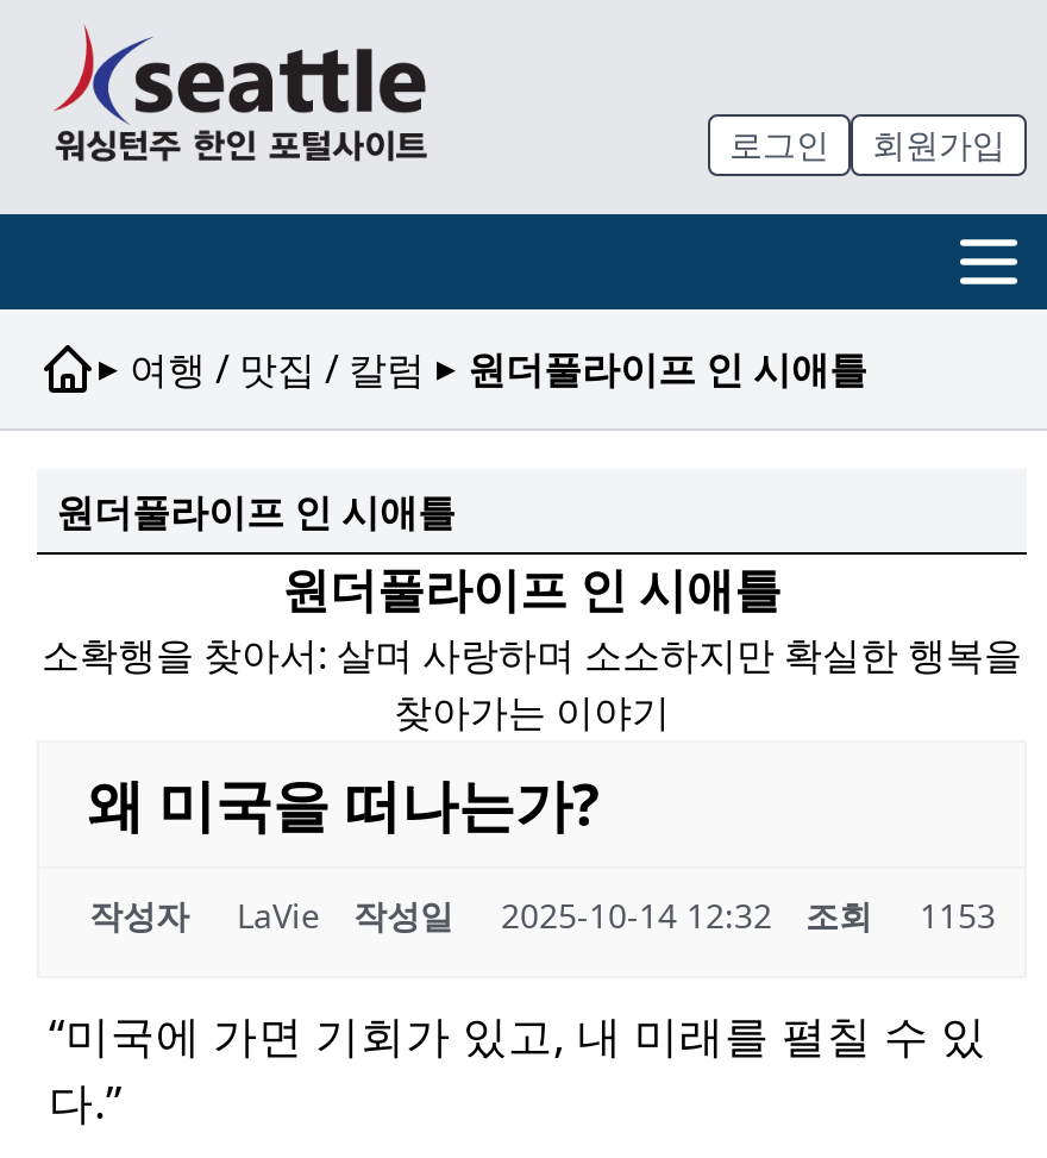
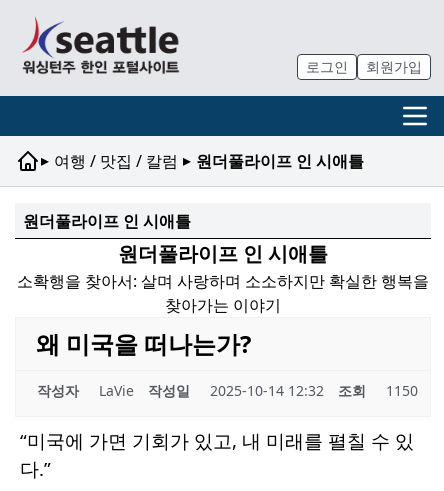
[89,894,996,939] 작성자 LaVie 작성일 2025-10-14 12:32 조회 1153 -> [37,381,418,400] 작성자 LaVie 작성일 2025-10-14 12:32 조회 1150

